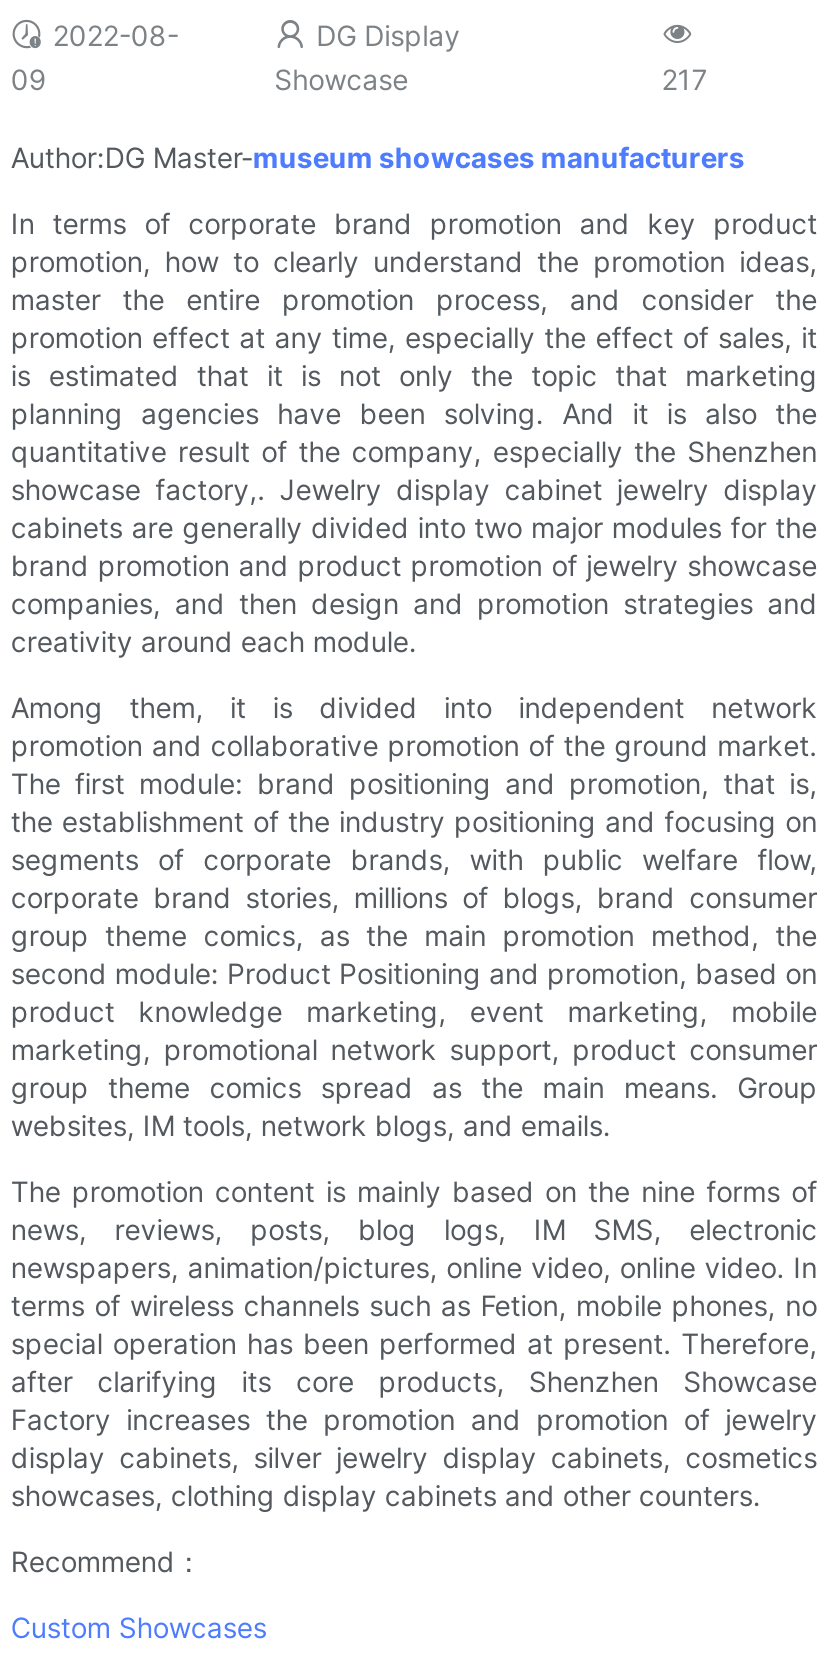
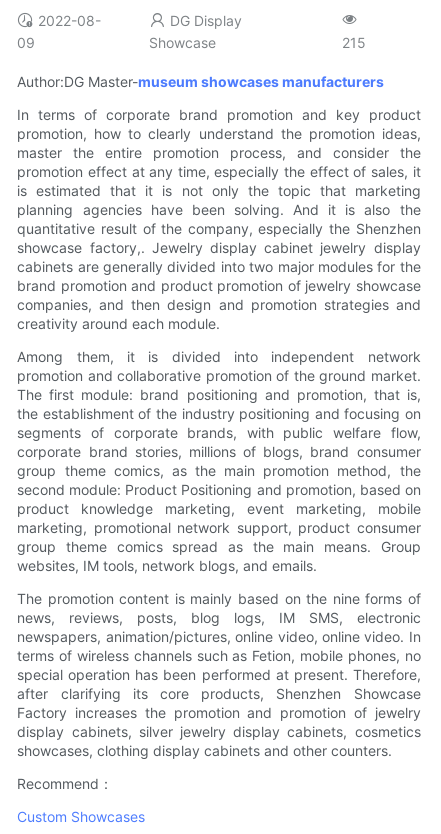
[661,63,707,97] 217 -> [342,34,366,51] 215

